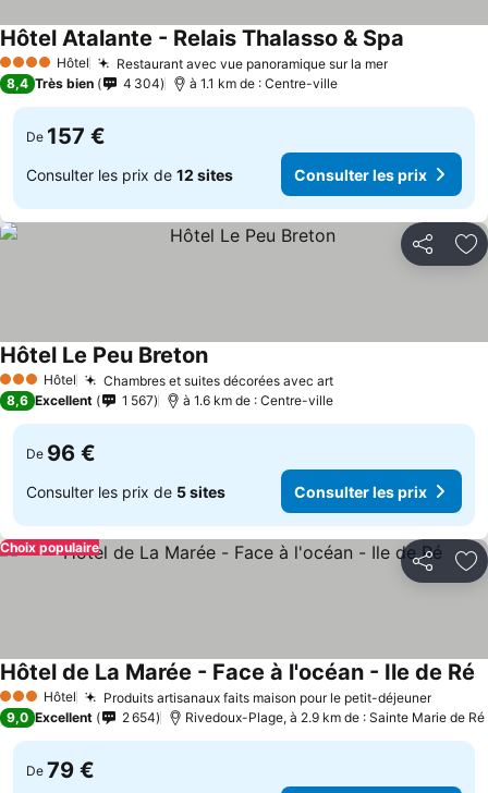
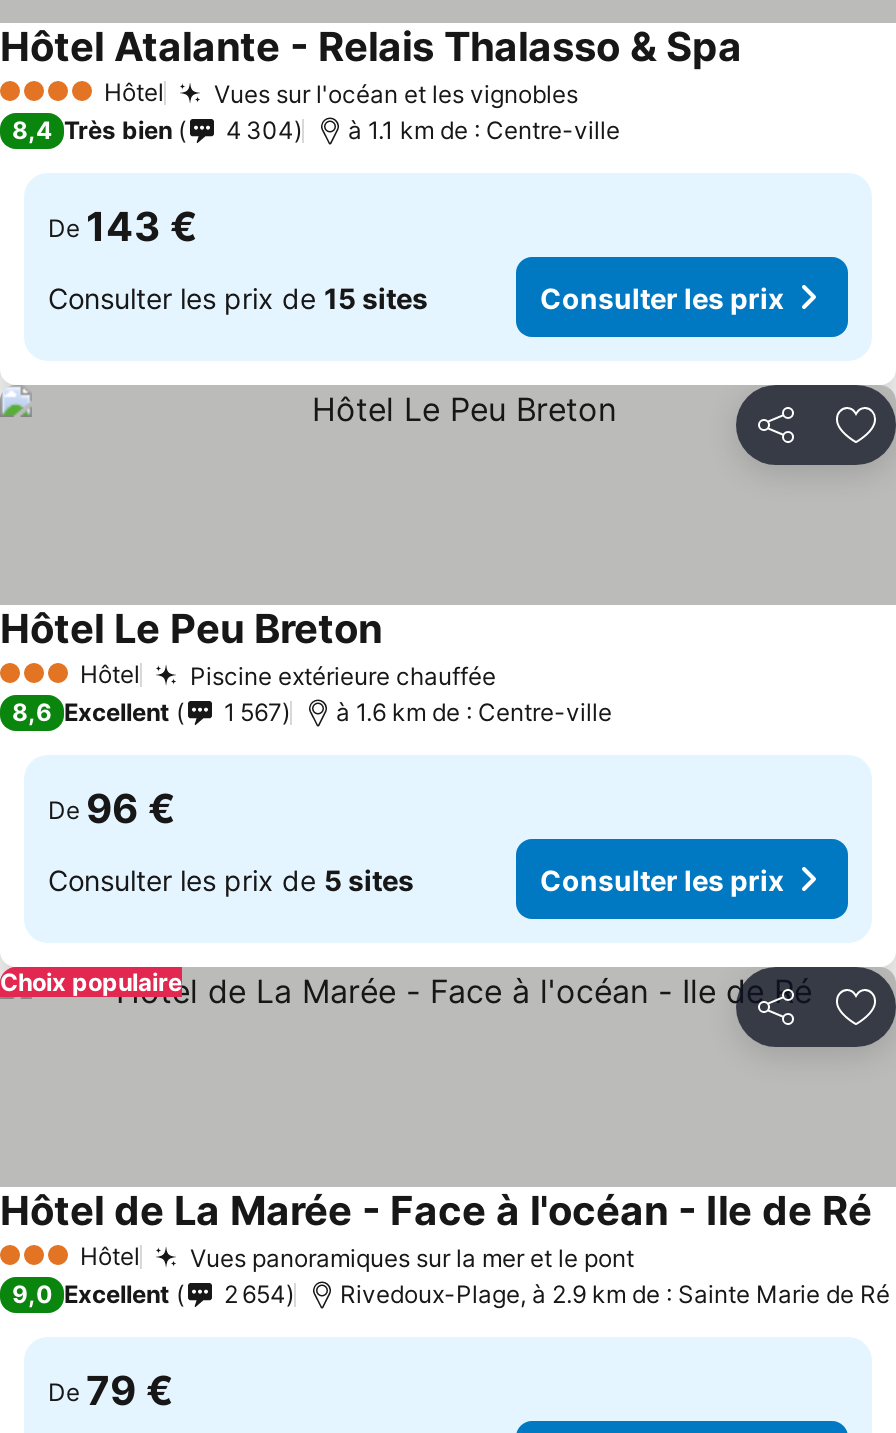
[117,55,388,71] Restaurant avec vue panoramique sur la mer -> [214,78,578,108] Vues sur l'océan et les vignobles
[26,123,106,149] De 157 € -> [48,203,198,251] De 143 €
[26,165,233,184] Consulter les prix de 12 sites -> [48,280,428,314] Consulter les prix de 15 sites
[103,372,333,388] Chambres et suites décorées avec art -> [190,660,496,690] Piscine extérieure chauffée
[103,689,431,705] Produits artisanaux faits maison pour le petit-déjeuner -> [190,1242,634,1272] Vues panoramiques sur la mer et le pont

